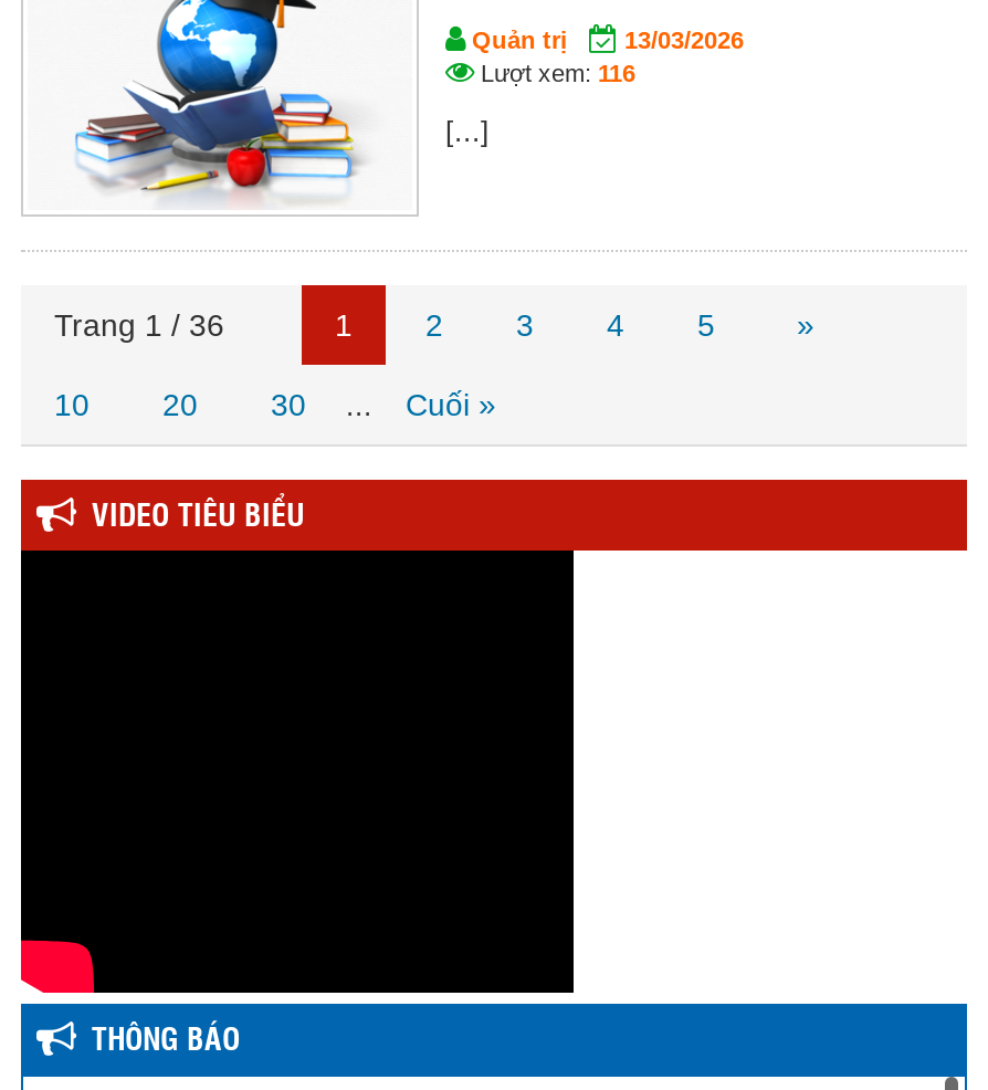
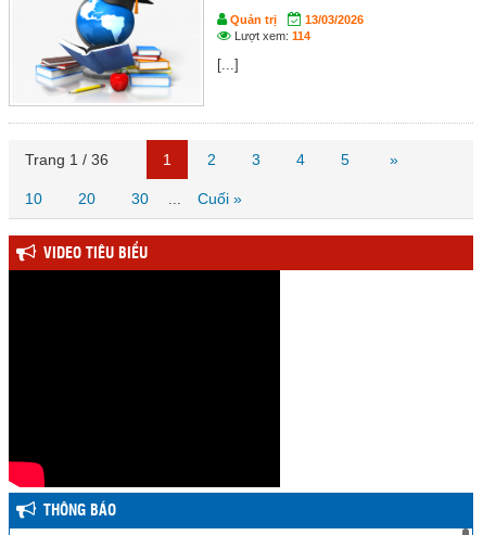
[474,59,635,85] Lượt xem: 116 -> [231,29,310,42] Lượt xem: 114

